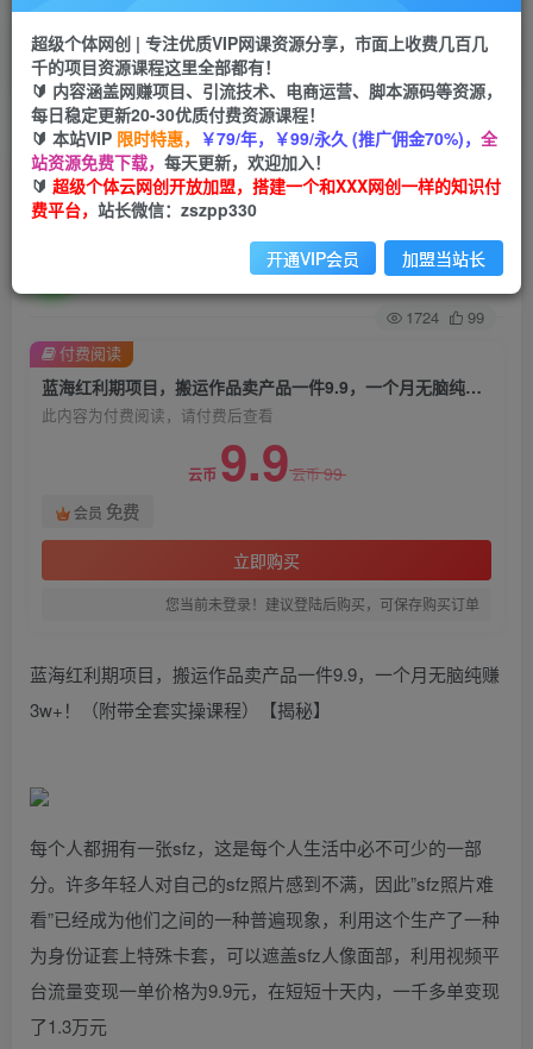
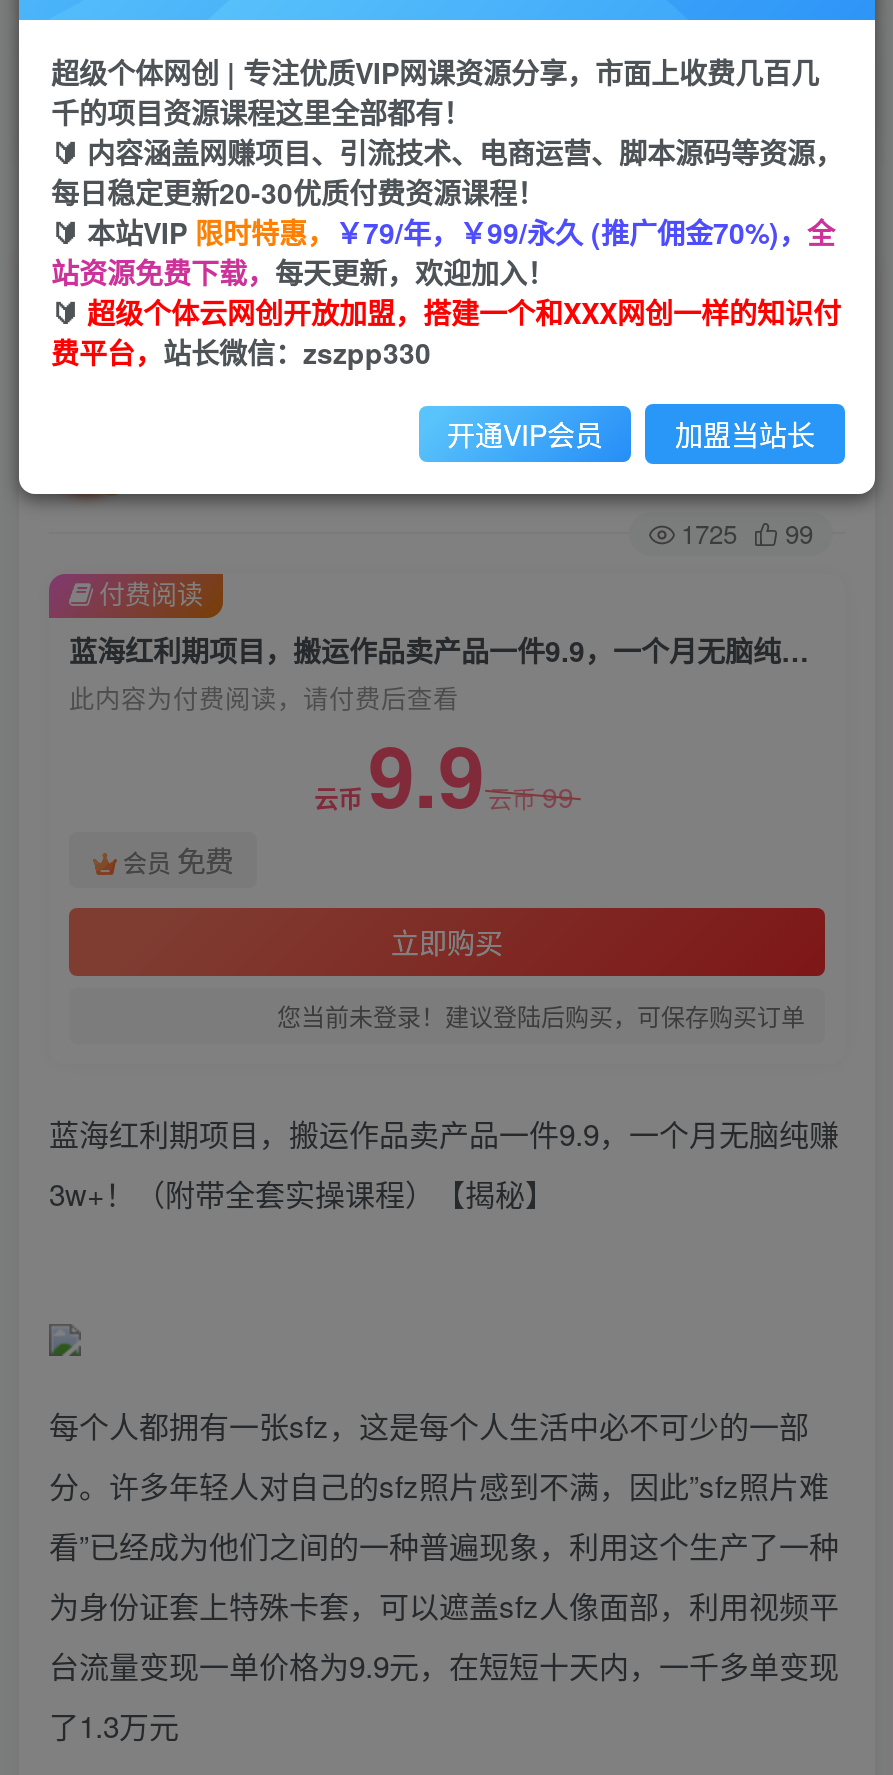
[406,306,484,328] 1724 99 -> [681,514,813,552] 1725 99

